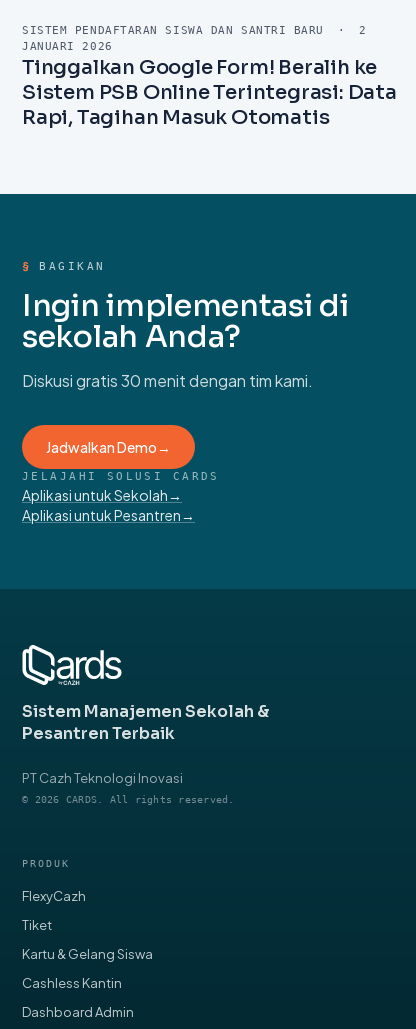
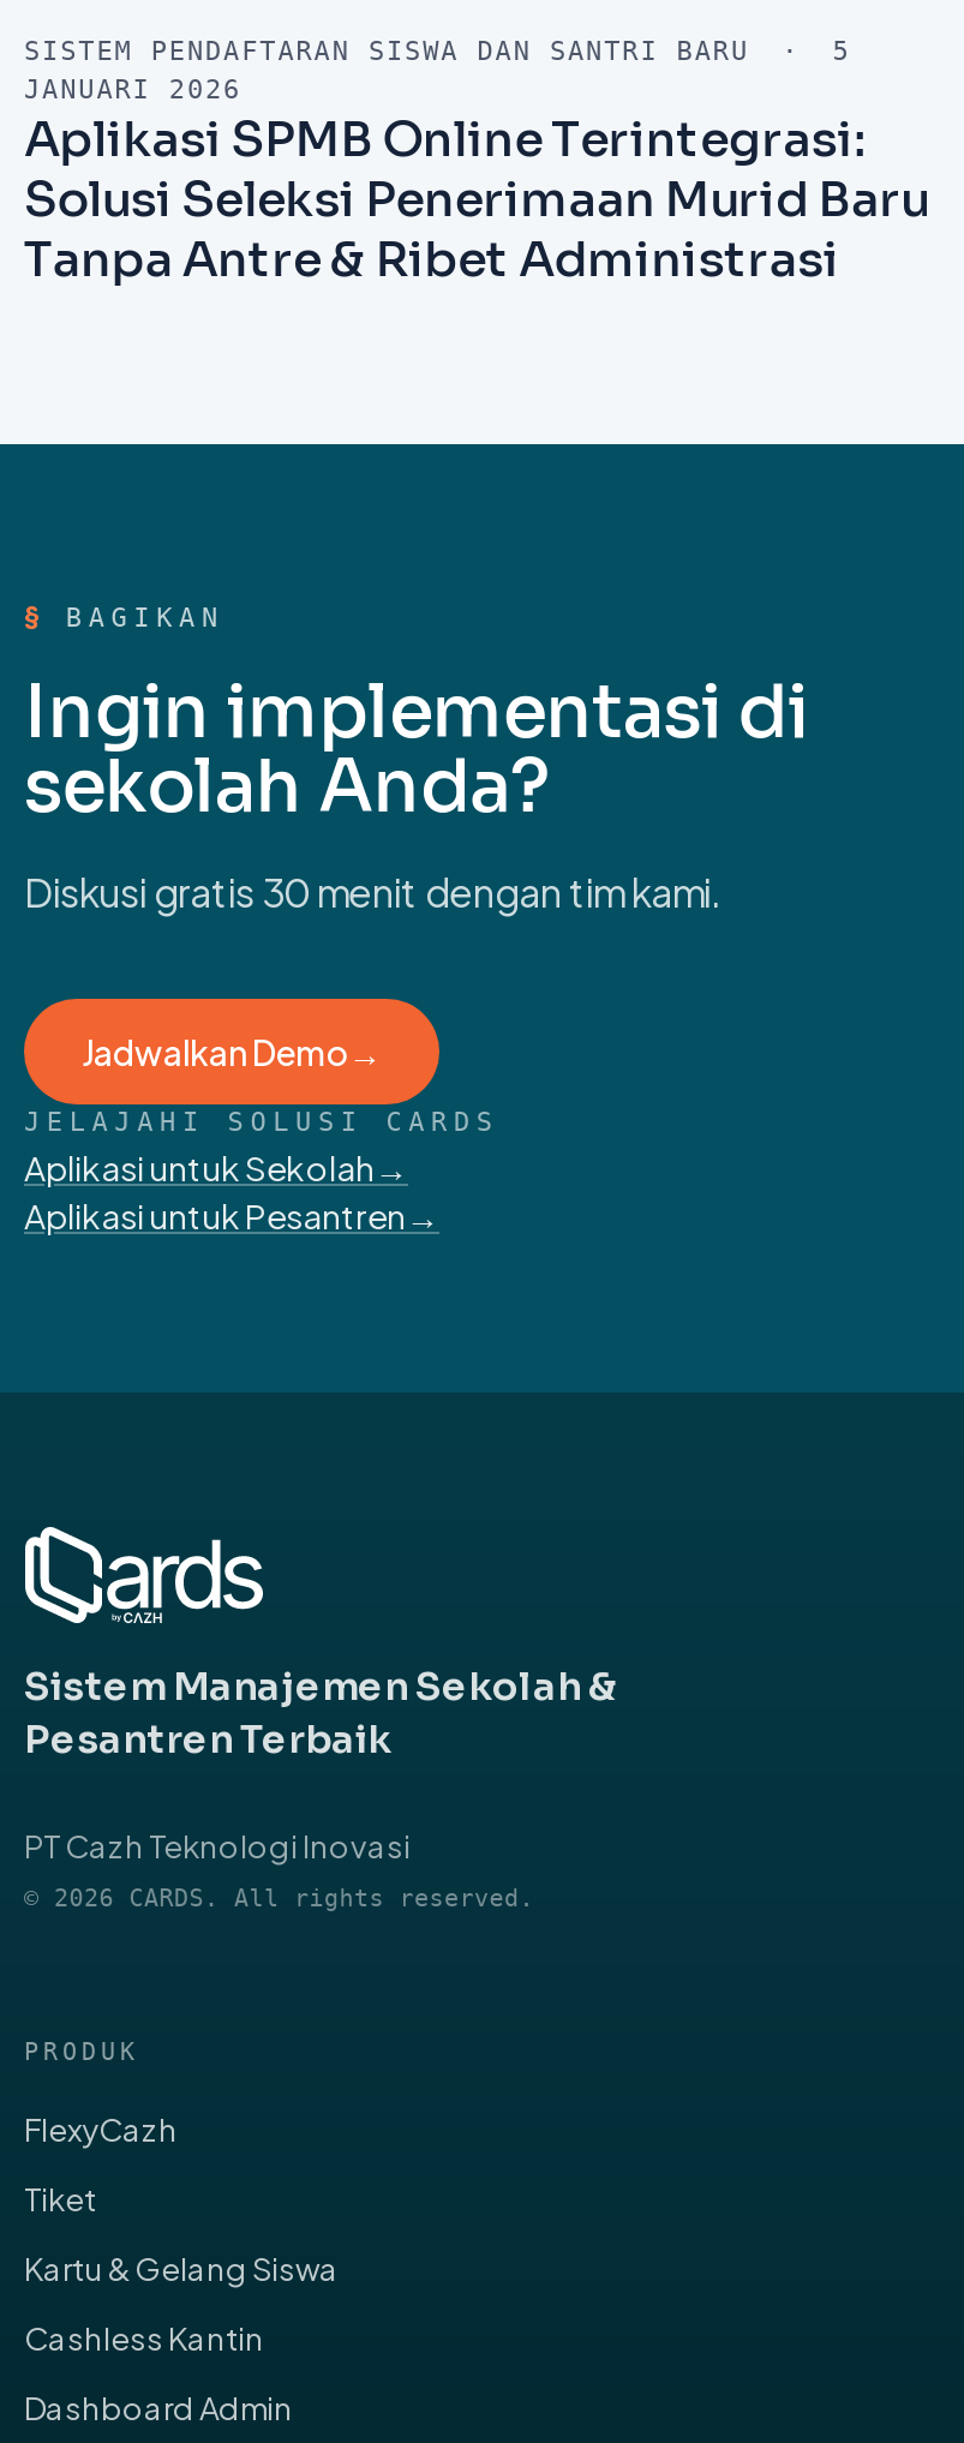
[359,24,366,37] 2 -> [832,37,850,68] 5
[22,55,397,130] Tinggalkan Google Form! Beralih ke | Sistem PSB Online Terintegrasi: Data | Rapi, Tagihan Masuk Otomatis -> [24,111,929,291] Aplikasi SPMB Online Terintegrasi: | Solusi Seleksi Penerimaan Murid Baru | Tanpa Antre & Ribet Administrasi

